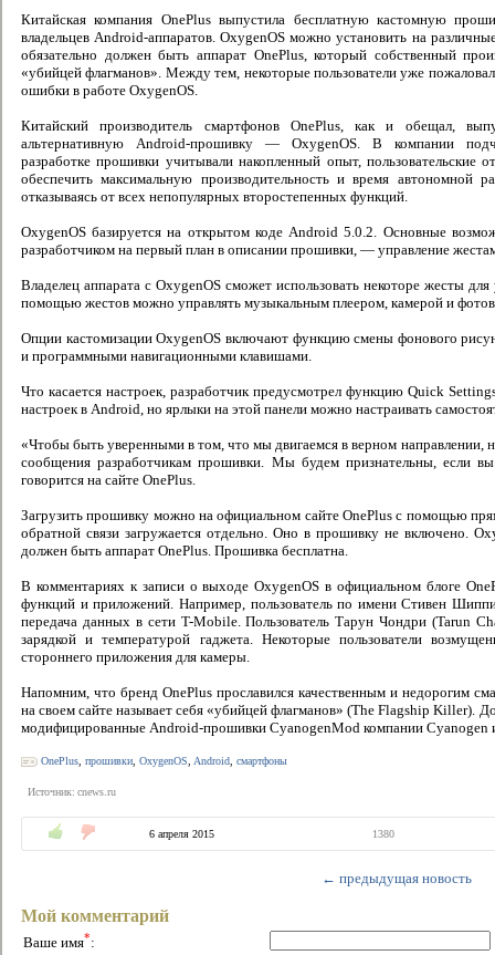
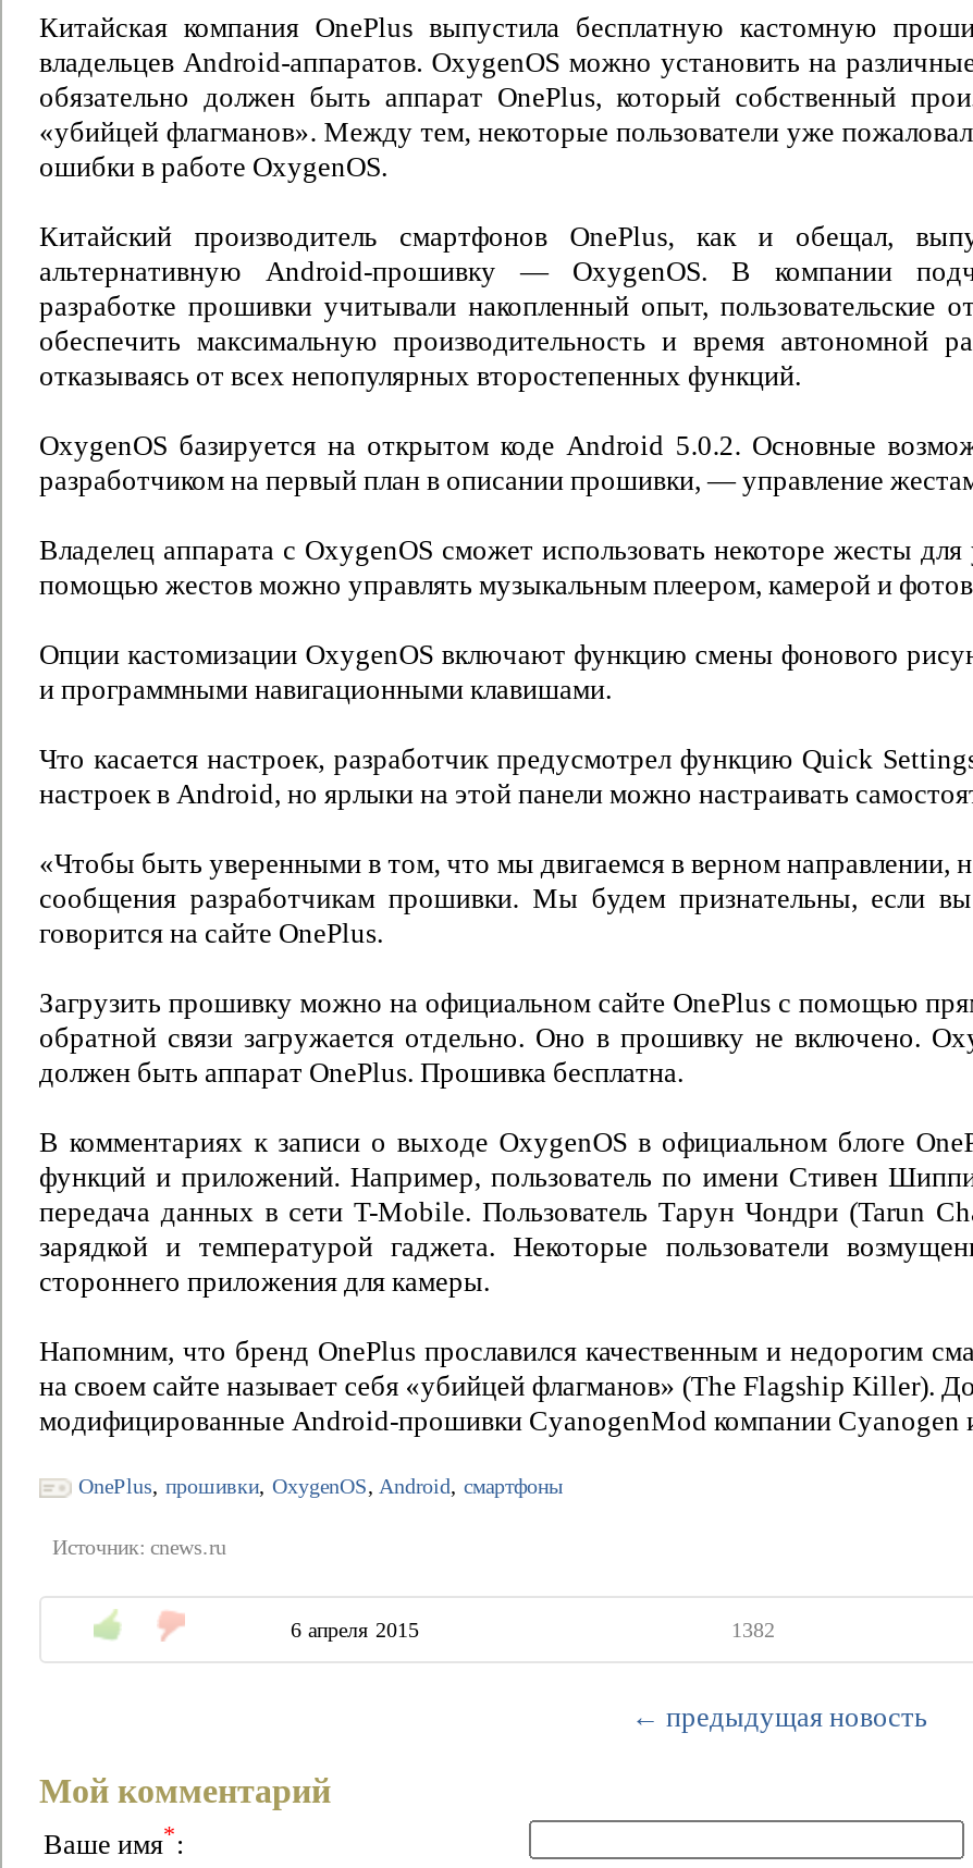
[372,828,394,840] 1380 -> [731,1618,775,1642] 1382

